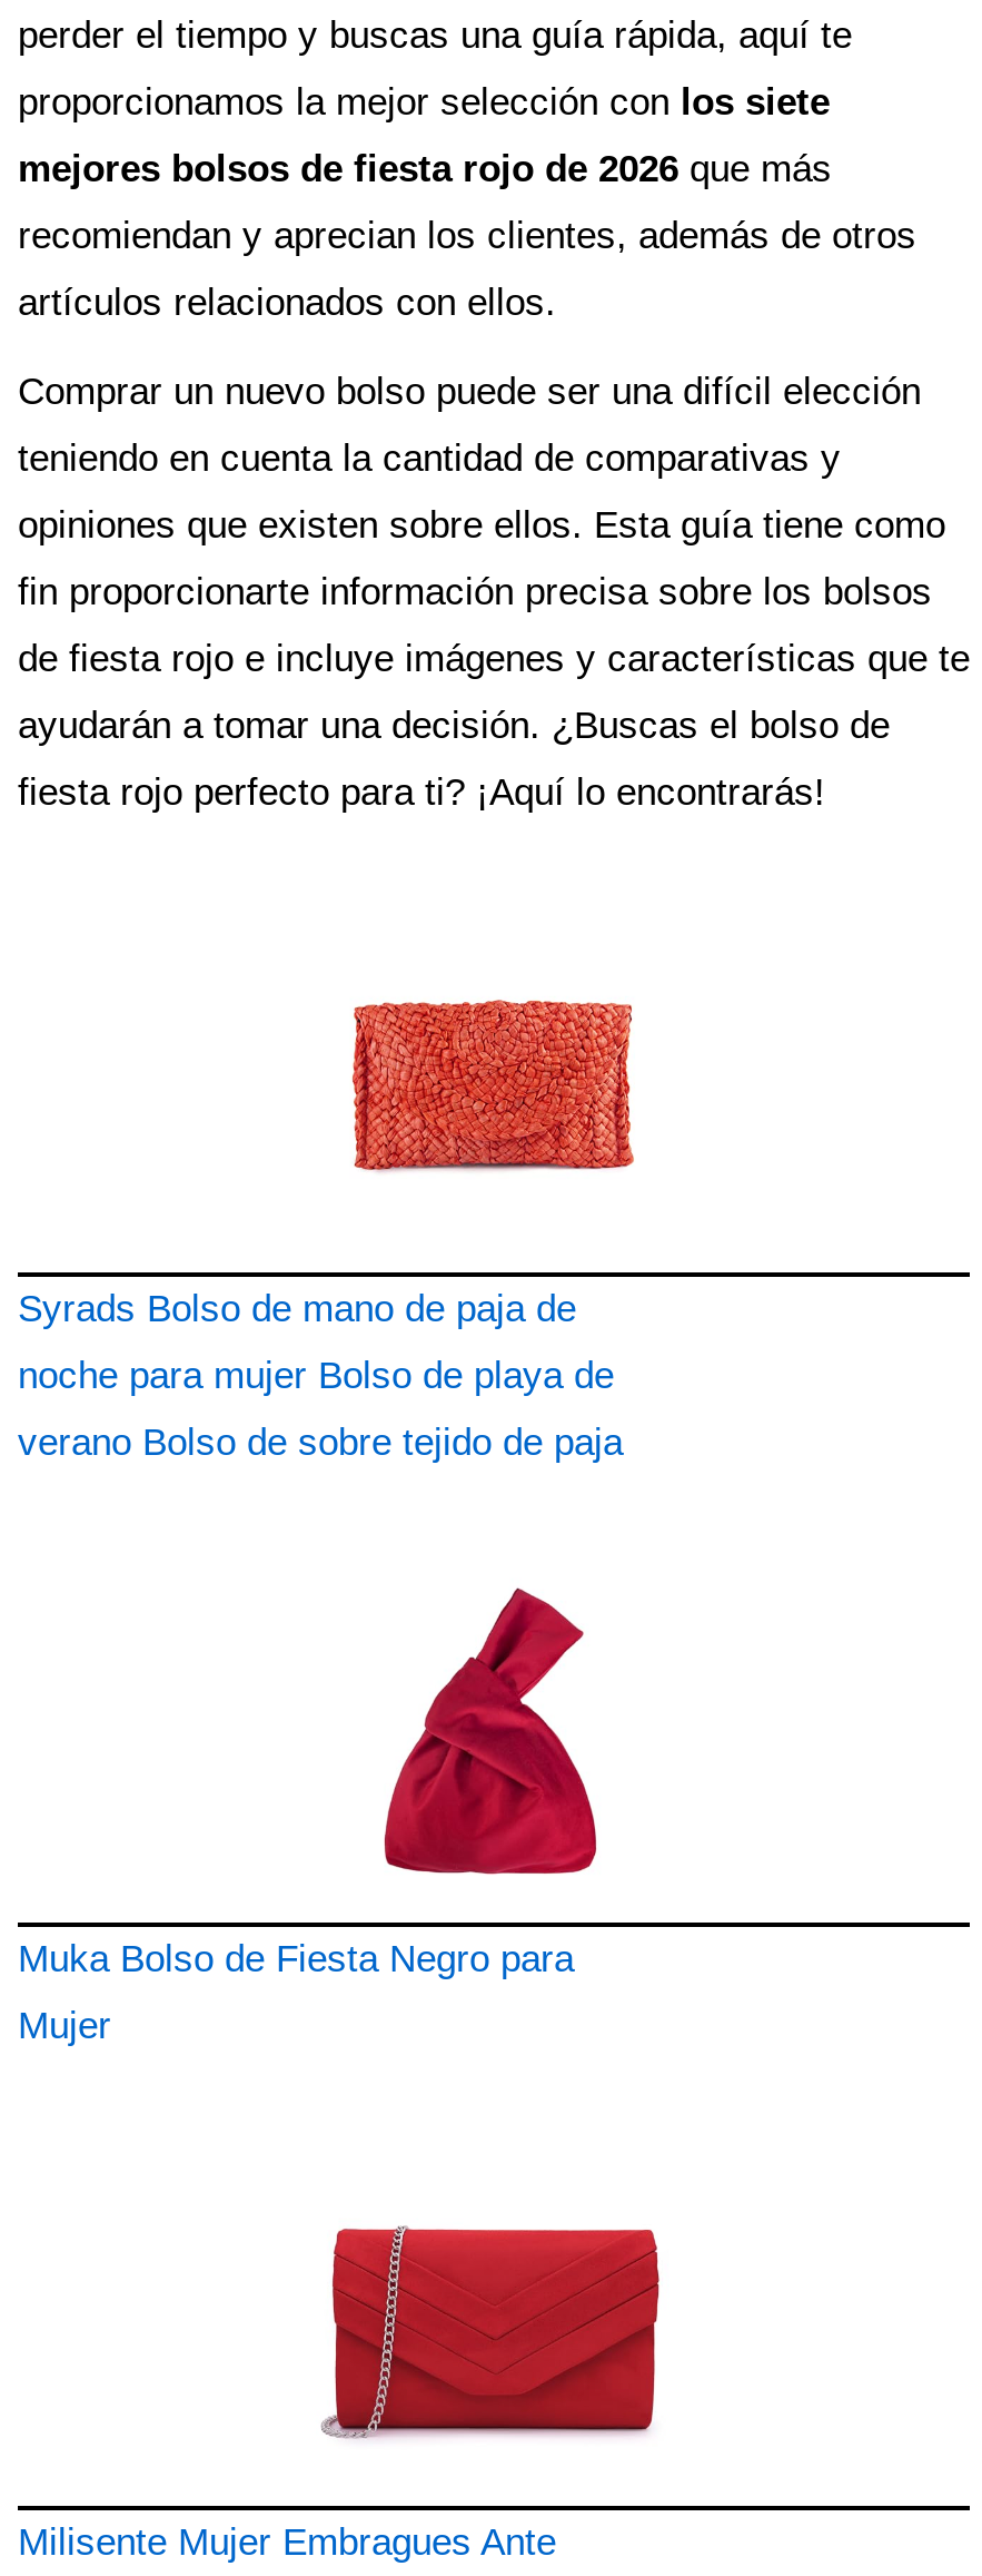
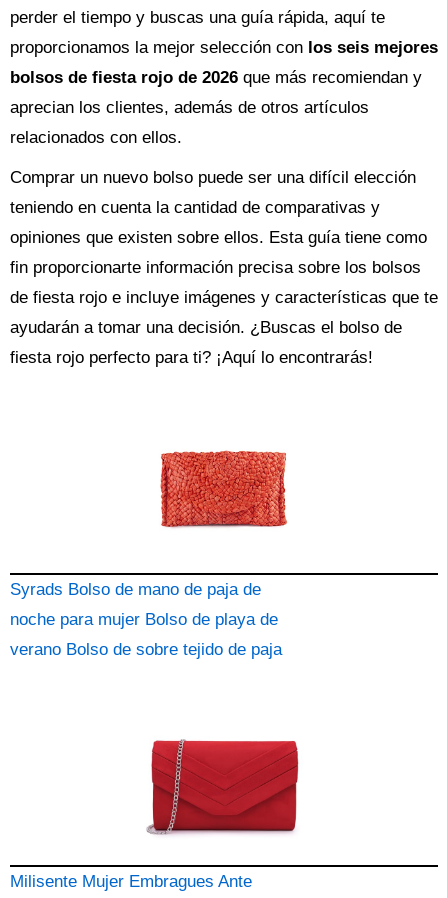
[18,81,830,124] proporcionamos la mejor selección con los siete -> [10,38,438,57] proporcionamos la mejor selección con los seis mejores
[18,148,832,190] mejores bolsos de fiesta rojo de 2026 que más -> [10,68,422,87] bolsos de fiesta rojo de 2026 que más recomiendan y
[18,215,916,257] recomiendan y aprecian los clientes, además de otros -> [10,98,369,117] aprecian los clientes, además de otros artículos
[18,282,556,324] artículos relacionados con ellos. -> [10,128,182,147] relacionados con ellos.
[18,1589,634,2047] [image] | Muka Bolso de Fiesta Negro para | Mujer -> none

